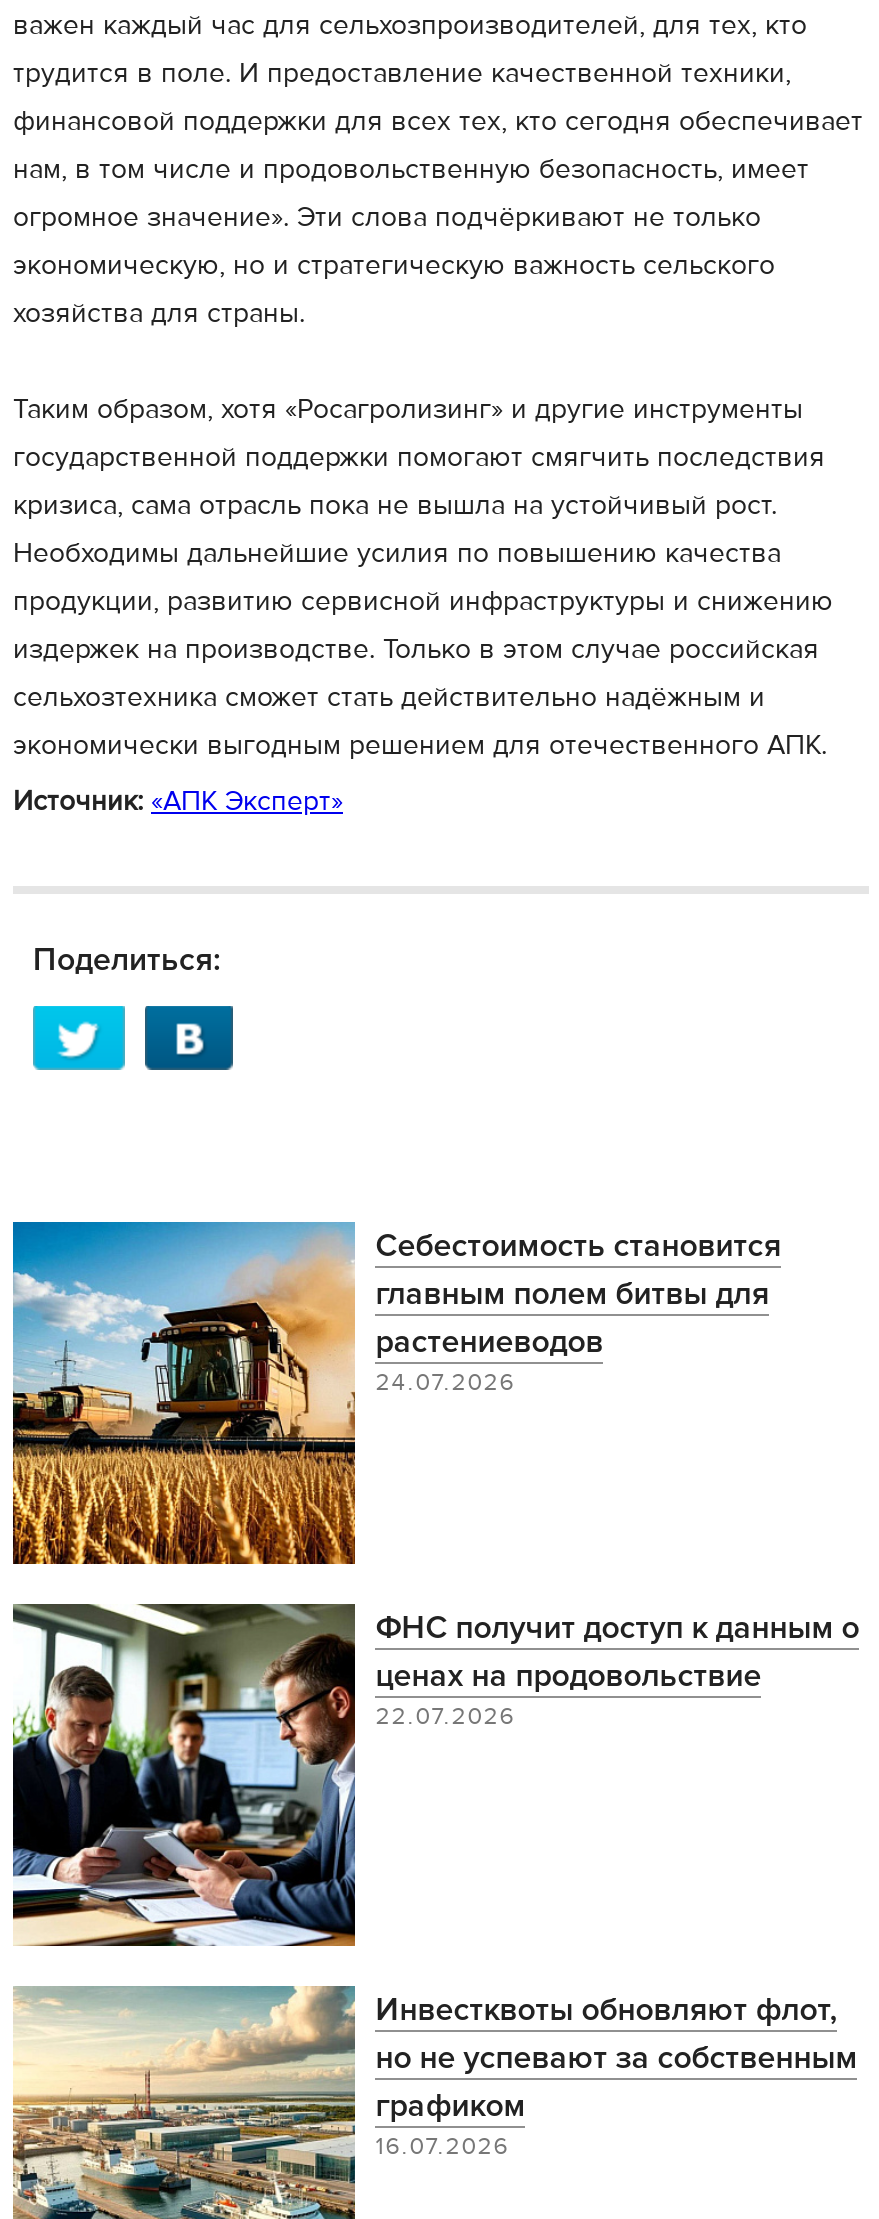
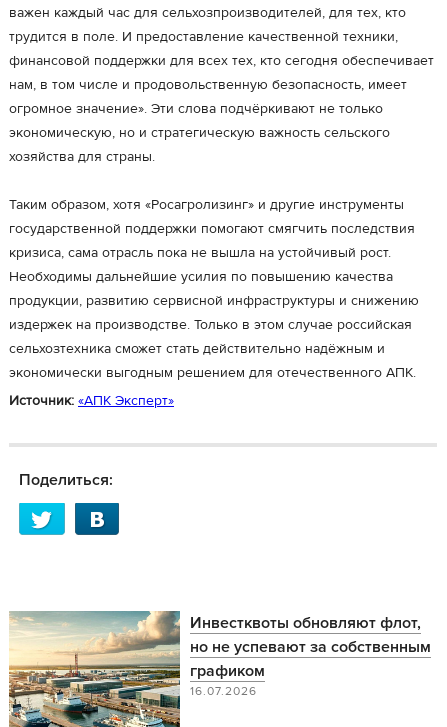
[11,1220,781,1568] [image] | Себестоимость становится | главным полем битвы для | растениеводов | 24.07.2026 -> none
[11,1602,859,1950] [image] | ФНС получит доступ к данным о | ценах на продовольствие | 22.07.2026 -> none

